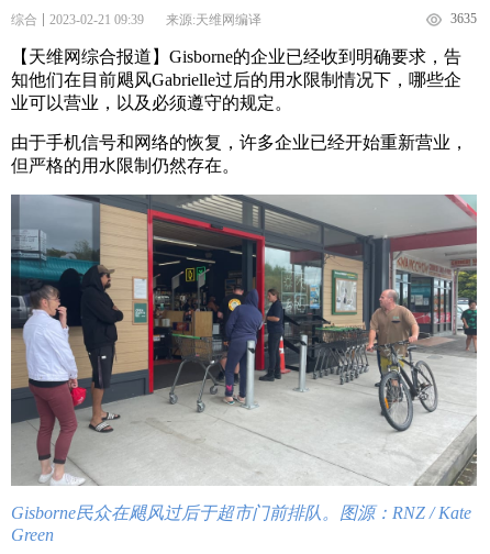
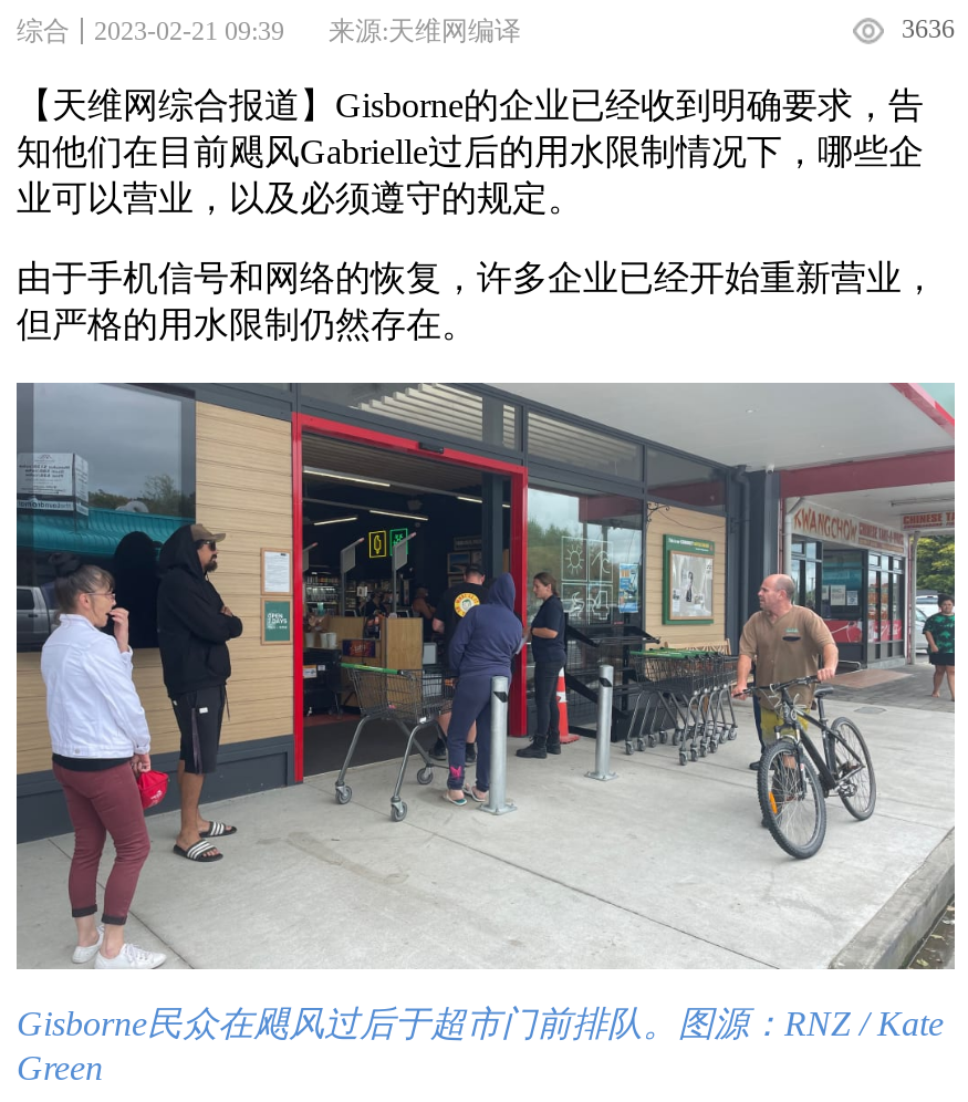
[450,11,477,26] 3635 -> [902,13,955,44] 3636

